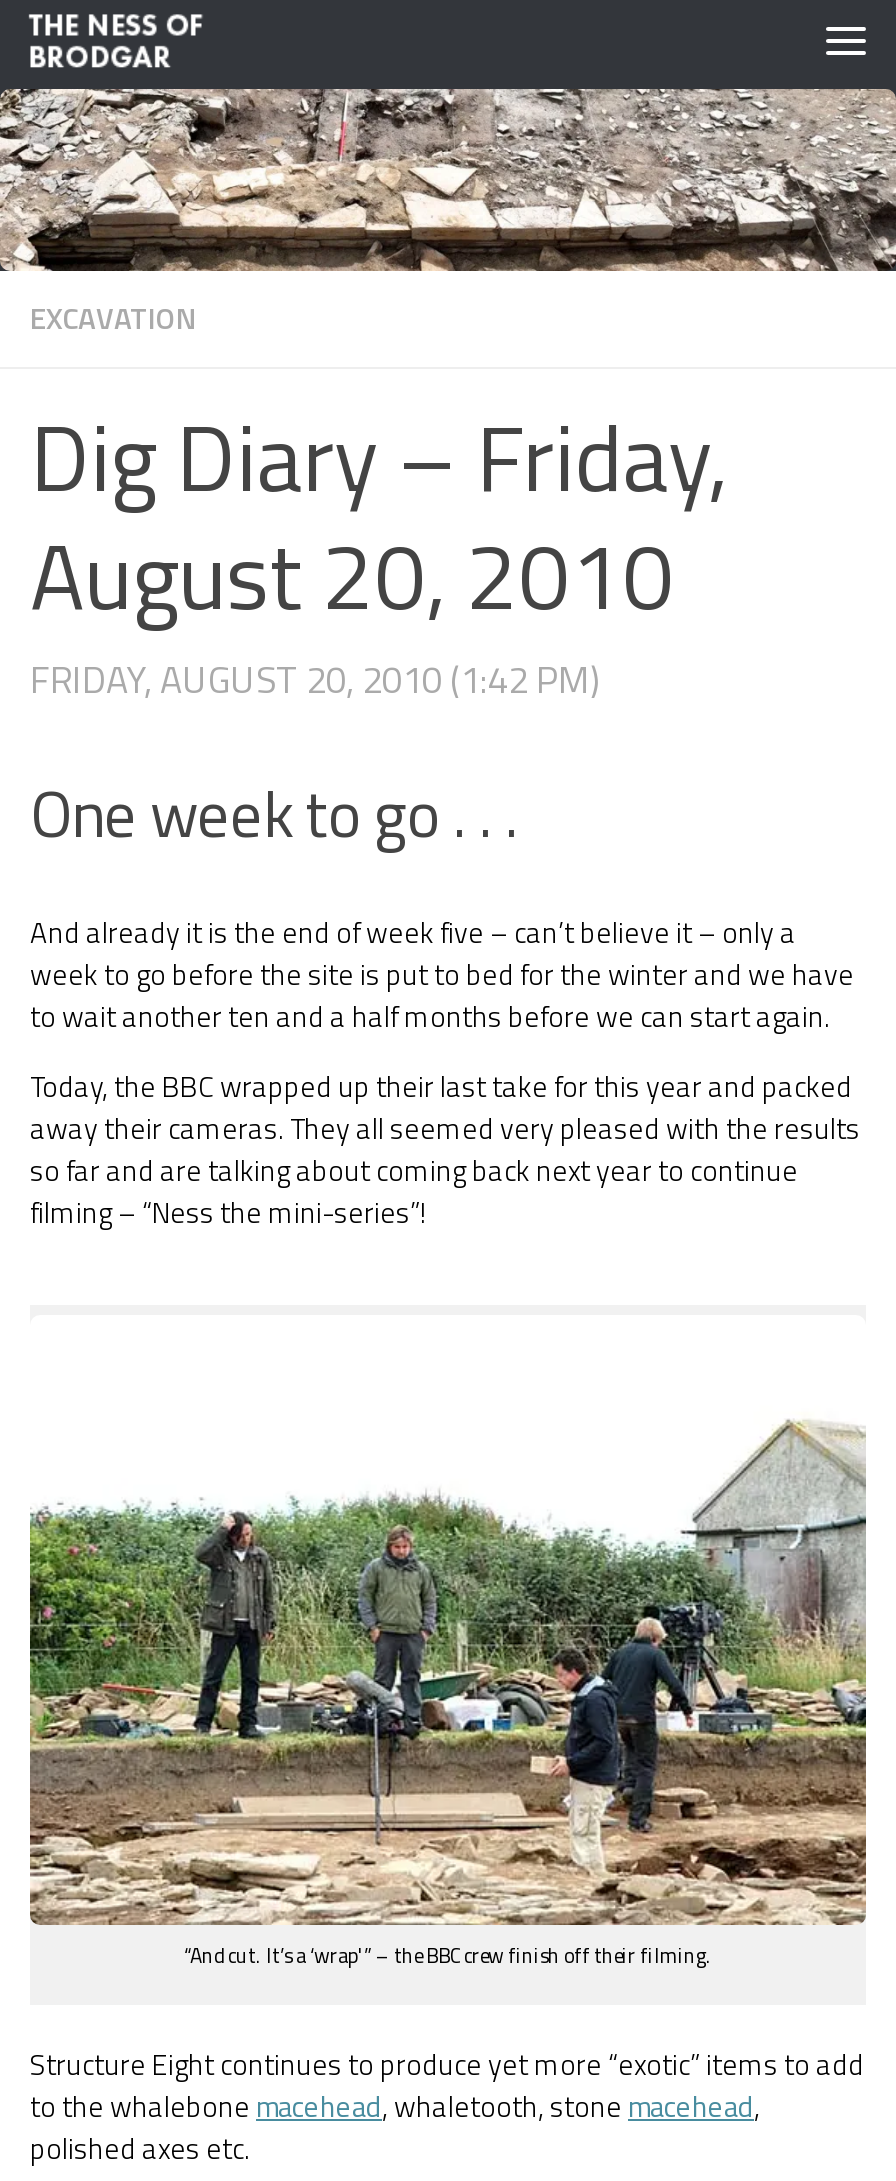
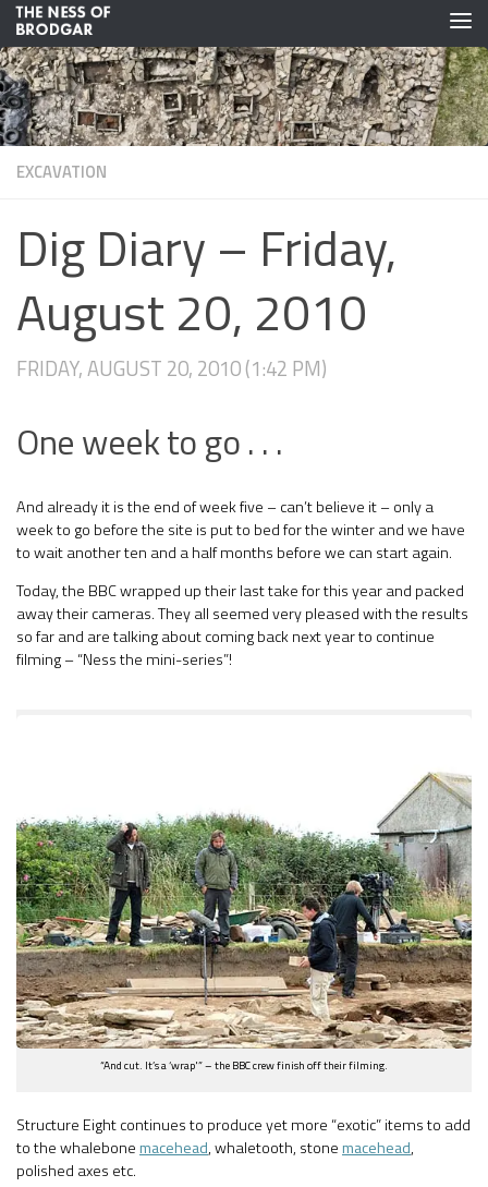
[6,87,890,273] [image] -> [3,46,485,147] [image]

